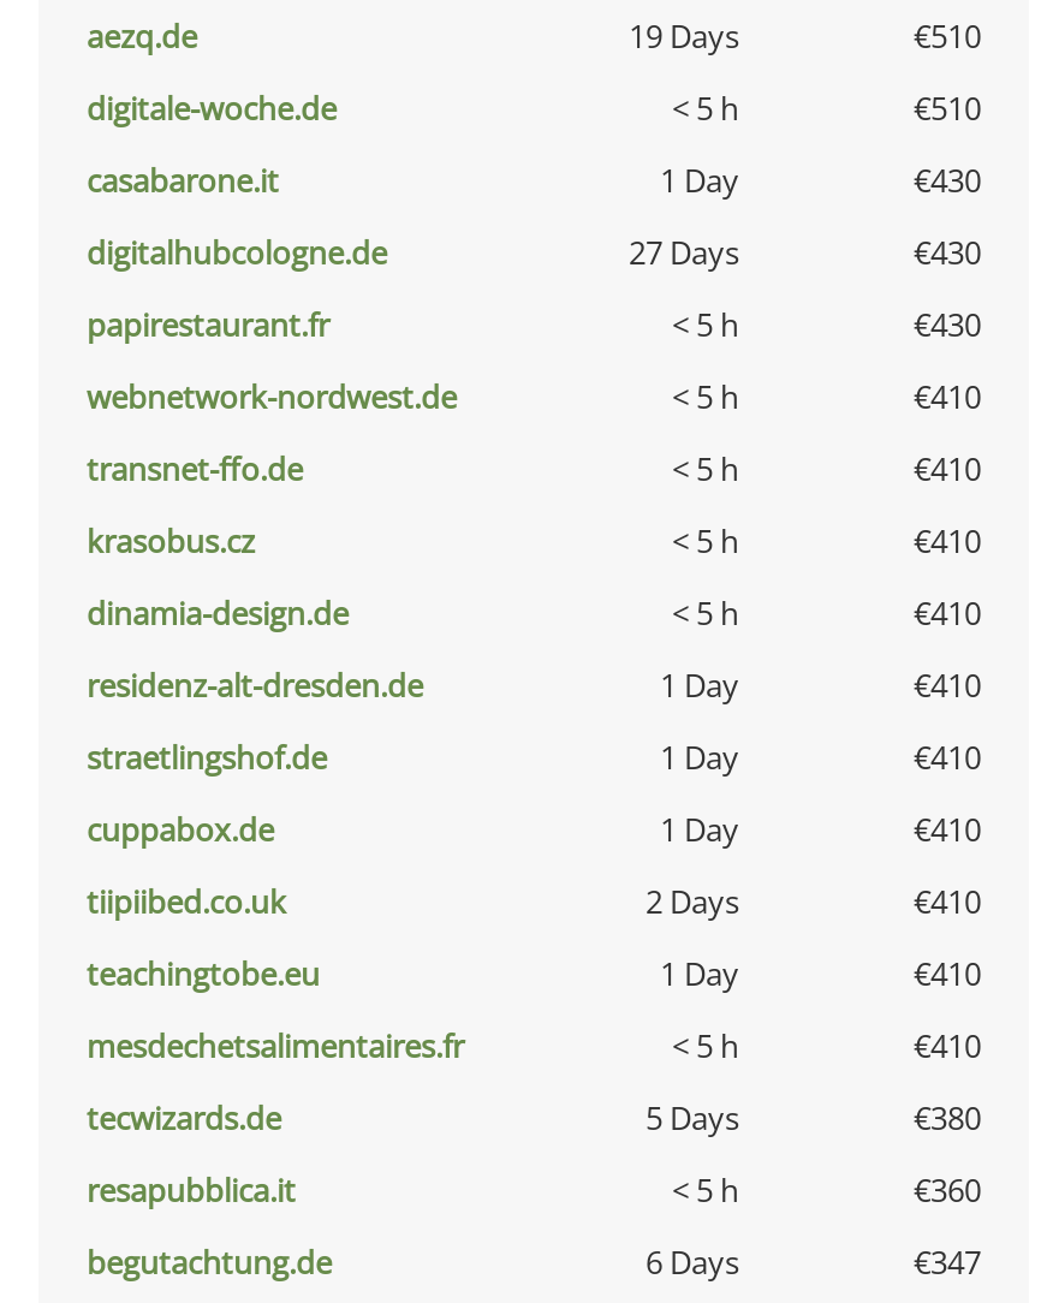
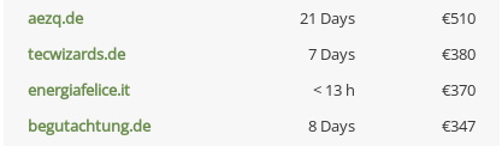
[629,15,739,58] 19 Days -> [299,7,355,29] 21 Days
[87,87,981,1068] digitale-woche.de | < 5 h | €510 | casabarone.it | 1 Day | €430 | digitalhubcologne.de | 27 Days | €430 | papirestaurant.fr | < 5 h | €430 | webnetwork-nordwest.de | < 5 h | €410 | transnet-ffo.de | < 5 h | €410 | krasobus.cz | < 5 h | €410 | dinamia-design.de | < 5 h | €410 | residenz-alt-dresden.de | 1 Day | €410 | straetlingshof.de | 1 Day | €410 | cuppabox.de | 1 Day | €410 | tiipiibed.co.uk | 2 Days | €410 | teachingtobe.eu | 1 Day | €410 | mesdechetsalimentaires.fr | < 5 h | €410 -> none
[646,1097,739,1140] 5 Days -> [308,43,355,65] 7 Days
[87,1169,981,1212] resapubblica.it | < 5 h | €360 -> [28,79,476,101] energiafelice.it | < 13 h | €370
[646,1241,739,1284] 6 Days -> [308,115,355,137] 8 Days

